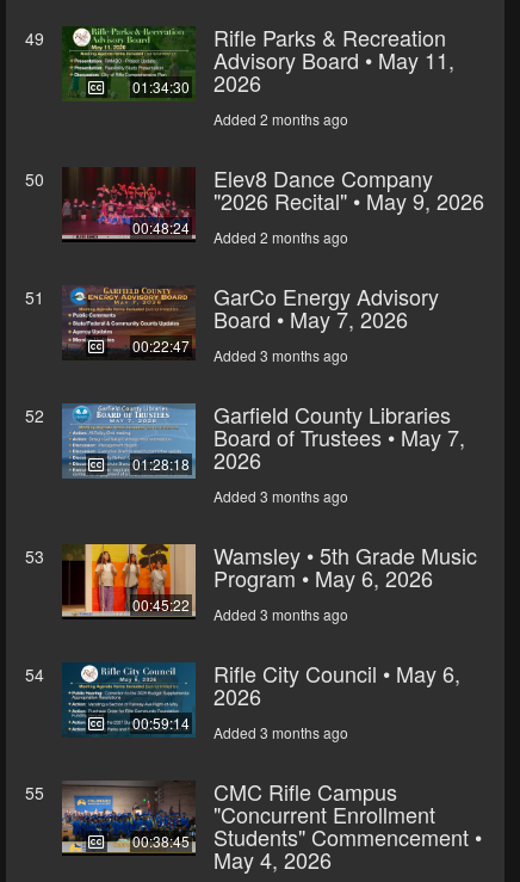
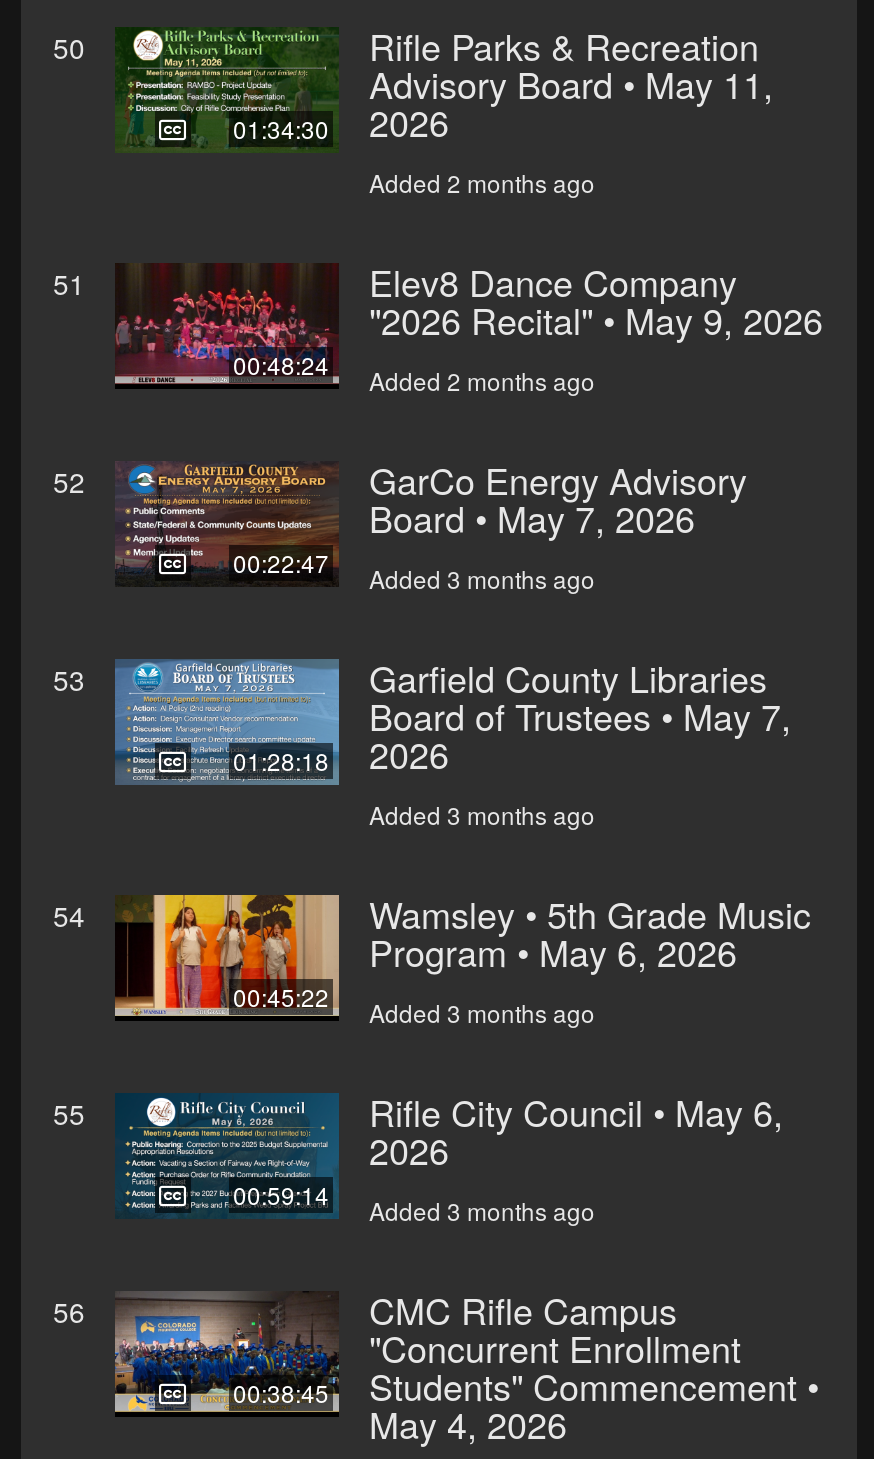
[25,26,44,50] 49 -> [53,27,85,67] 50
[25,167,44,191] 50 -> [53,263,85,303] 51
[25,285,44,309] 51 -> [53,461,85,501] 52
[25,404,44,427] 52 -> [53,659,85,699] 53
[25,544,44,568] 53 -> [53,895,85,935] 54
[25,663,44,686] 54 -> [53,1093,85,1133] 55
[25,781,44,805] 55 -> [53,1291,85,1331] 56

